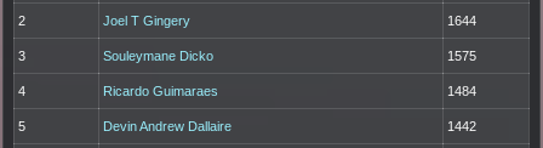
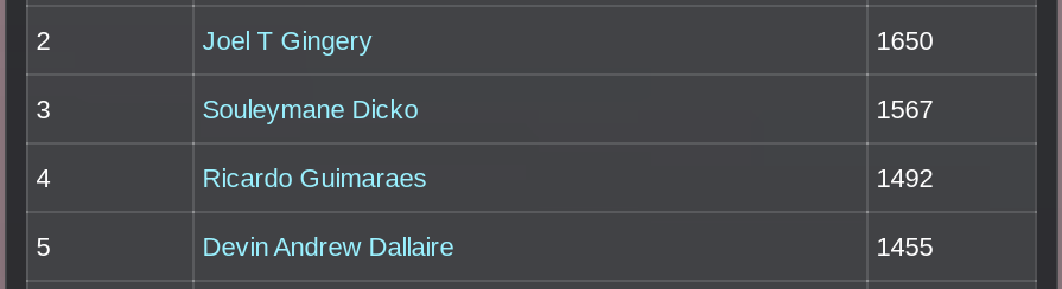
[447,13,477,27] 1644 -> [876,25,933,53] 1650
[447,48,477,62] 1575 -> [876,94,933,122] 1567
[447,83,477,98] 1484 -> [876,162,933,191] 1492
[447,118,477,133] 1442 -> [876,231,933,259] 1455

